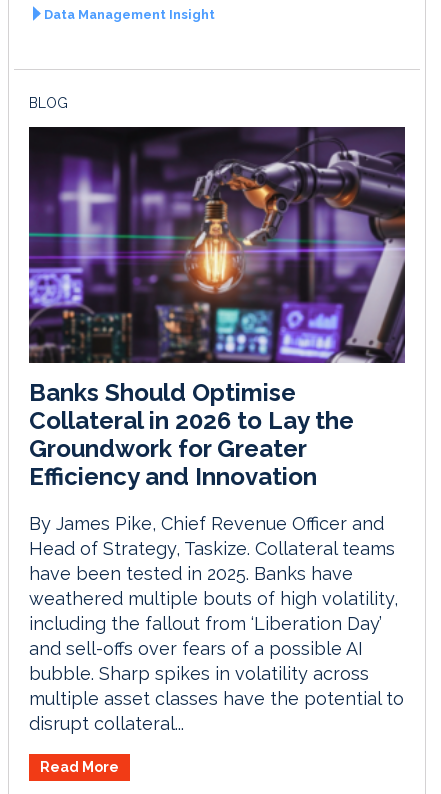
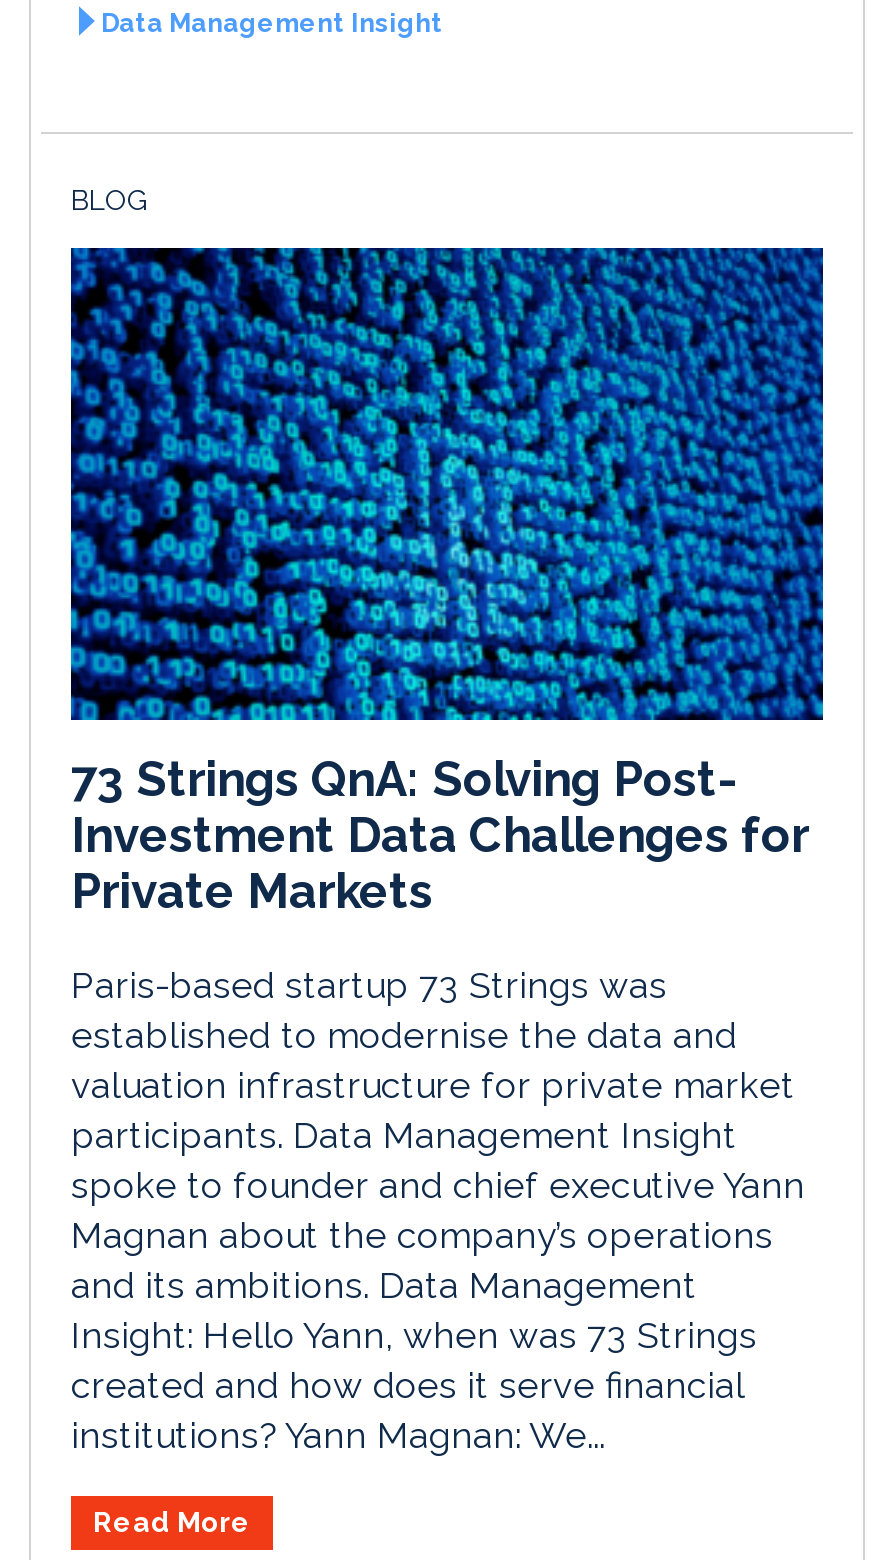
[28,126,406,491] [image] | Banks Should Optimise | Collateral in 2026 to Lay the | Groundwork for Greater | Efficiency and Innovation -> [69,246,825,920] [image] | 73 Strings QnA: Solving Post- | Investment Data Challenges for | Private Markets
[29,513,404,734] By James Pike, Chief Revenue Officer and | Head of Strategy, Taskize. Collateral teams | have been tested in 2025. Banks have | weathered multiple bouts of high volatility, | including the fallout from ‘Liberation Day’ | and sell-offs over fears of a possible AI | bubble. Sharp spikes in volatility across | multiple asset classes have the potential to | disrupt collateral... -> [71,964,805,1456] Paris-based startup 73 Strings was | established to modernise the data and | valuation infrastructure for private market | participants. Data Management Insight | spoke to founder and chief executive Yann | Magnan about the company’s operations | and its ambitions. Data Management | Insight: Hello Yann, when was 73 Strings | created and how does it serve financial | institutions? Yann Magnan: We...

